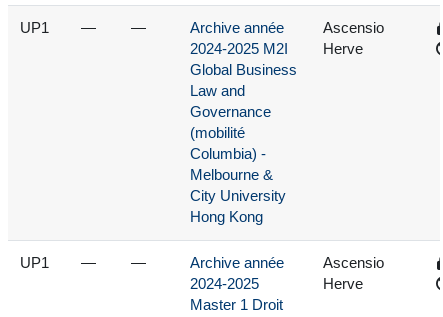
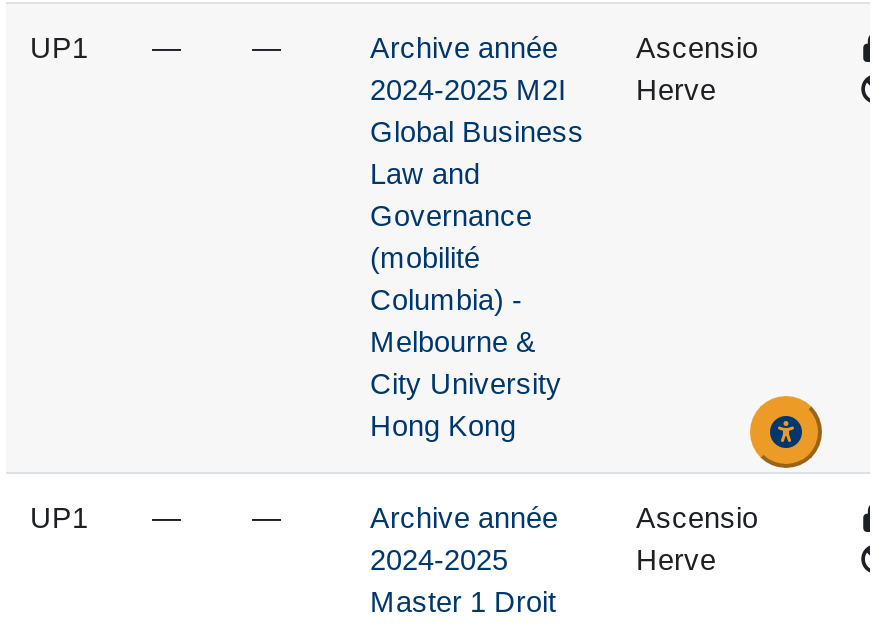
none -> [748,394,824,470] [image]

